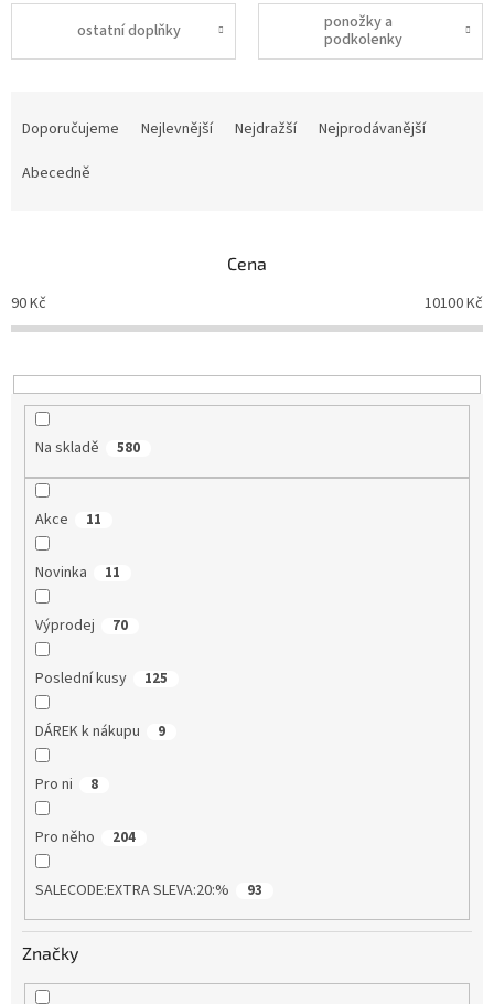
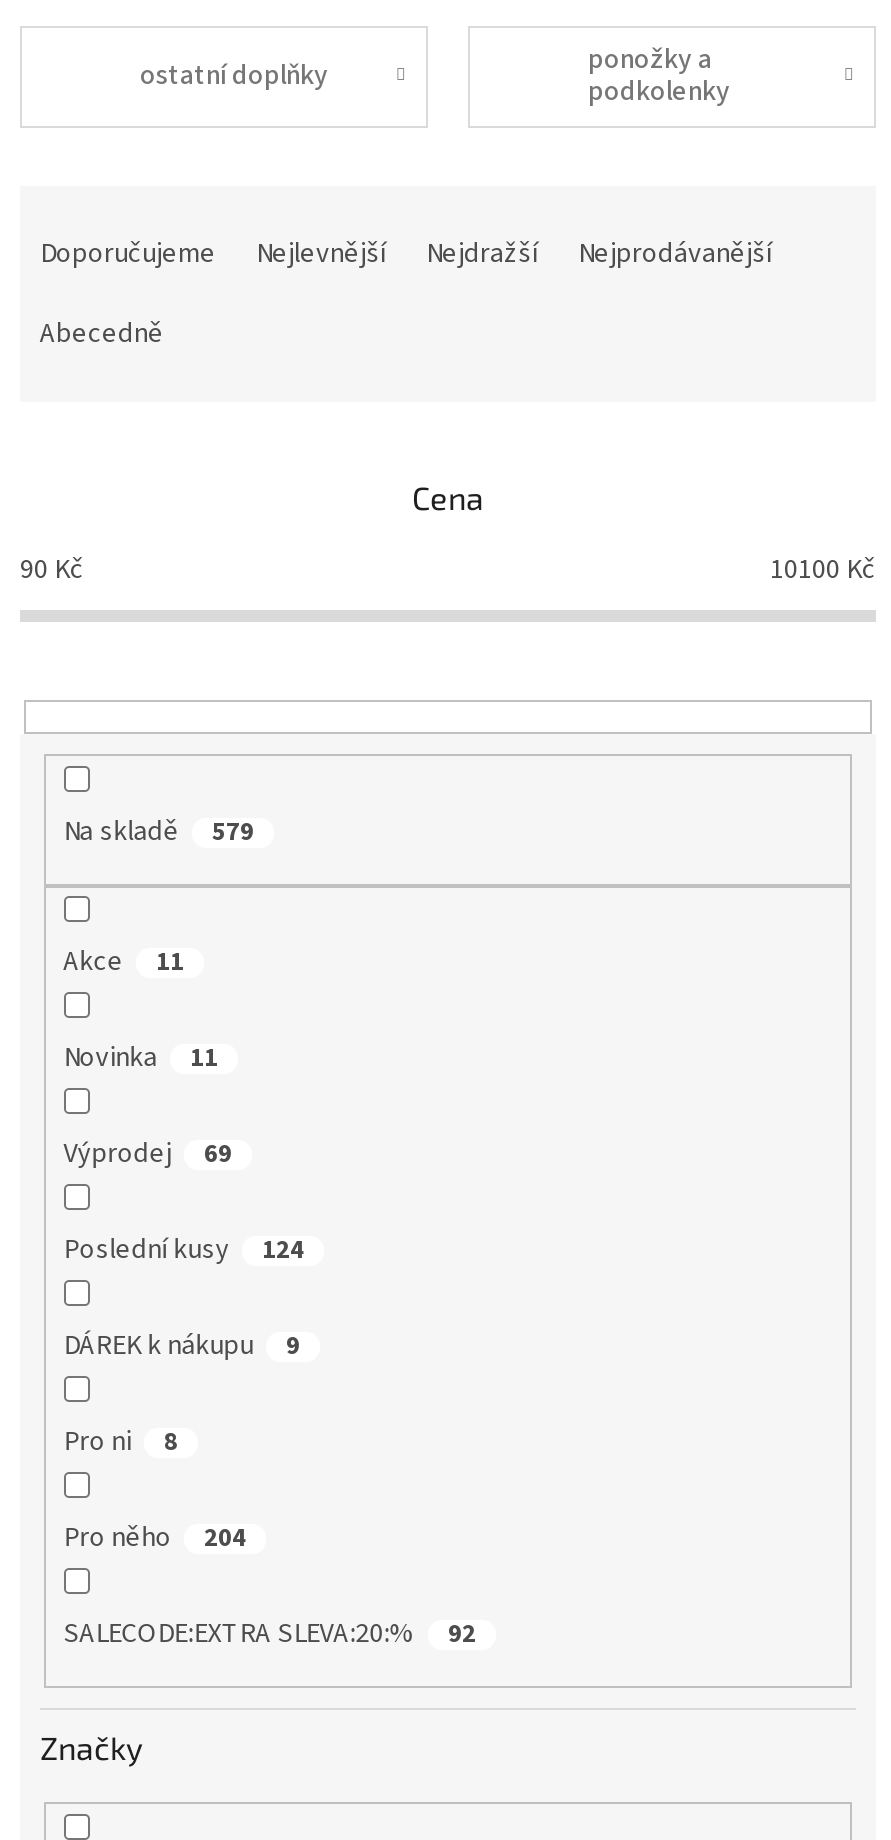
[35,437,140,459] Na skladě 580 -> [64,812,254,852] Na skladě 579
[35,615,128,637] Výprodej 70 -> [64,1135,232,1175] Výprodej 69
[35,668,167,690] Poslední kusy 125 -> [64,1231,304,1271] Poslední kusy 124
[35,880,262,902] SALECODE:EXTRA SLEVA:20:% 93 -> [64,1615,476,1655] SALECODE:EXTRA SLEVA:20:% 92

